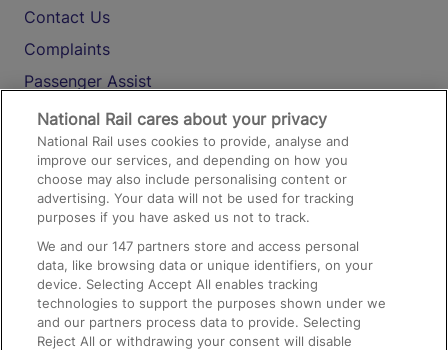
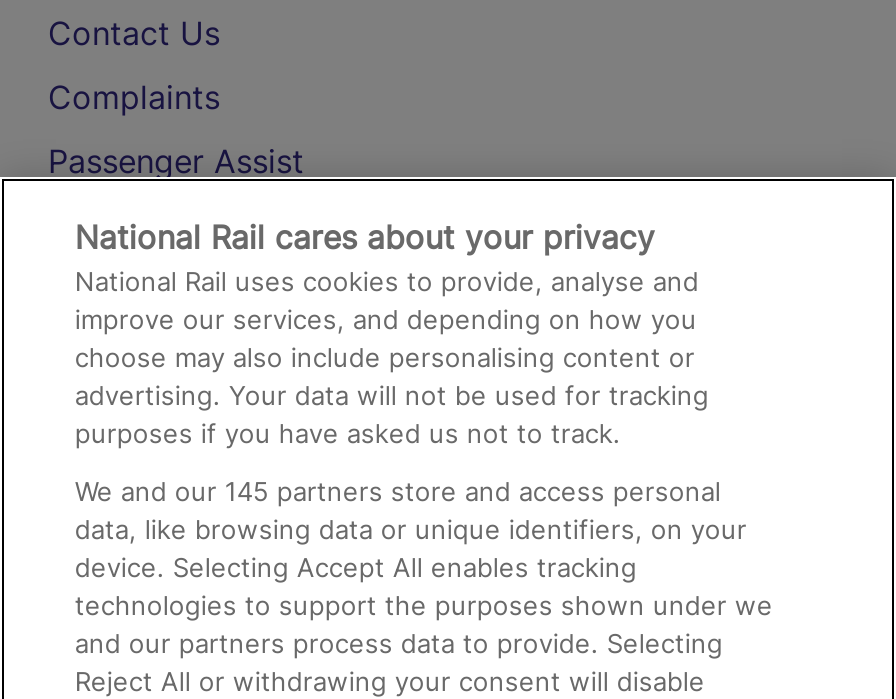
[37,238,359,254] We and our 147 partners store and access personal -> [75,475,721,507] We and our 145 partners store and access personal

